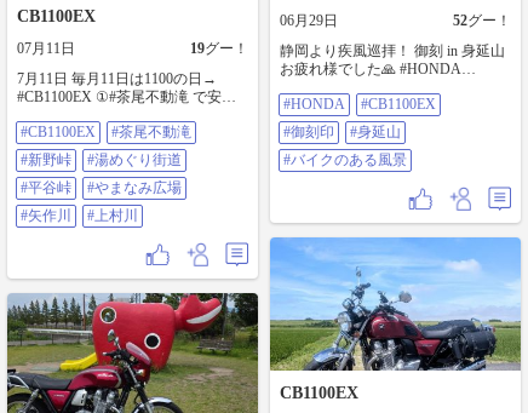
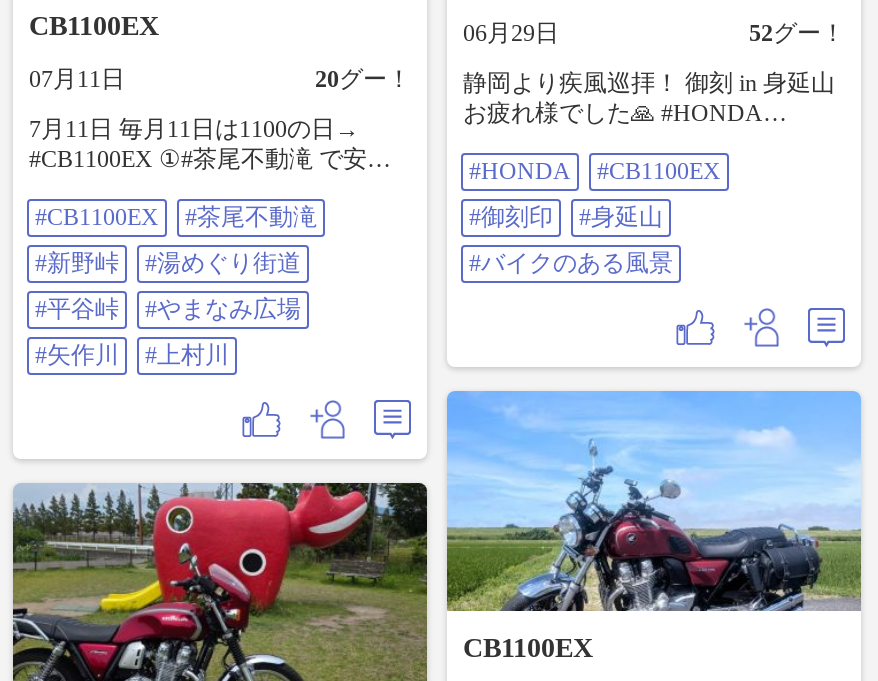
[190,40,248,57] 19グー！ -> [315,65,411,93] 20グー！

